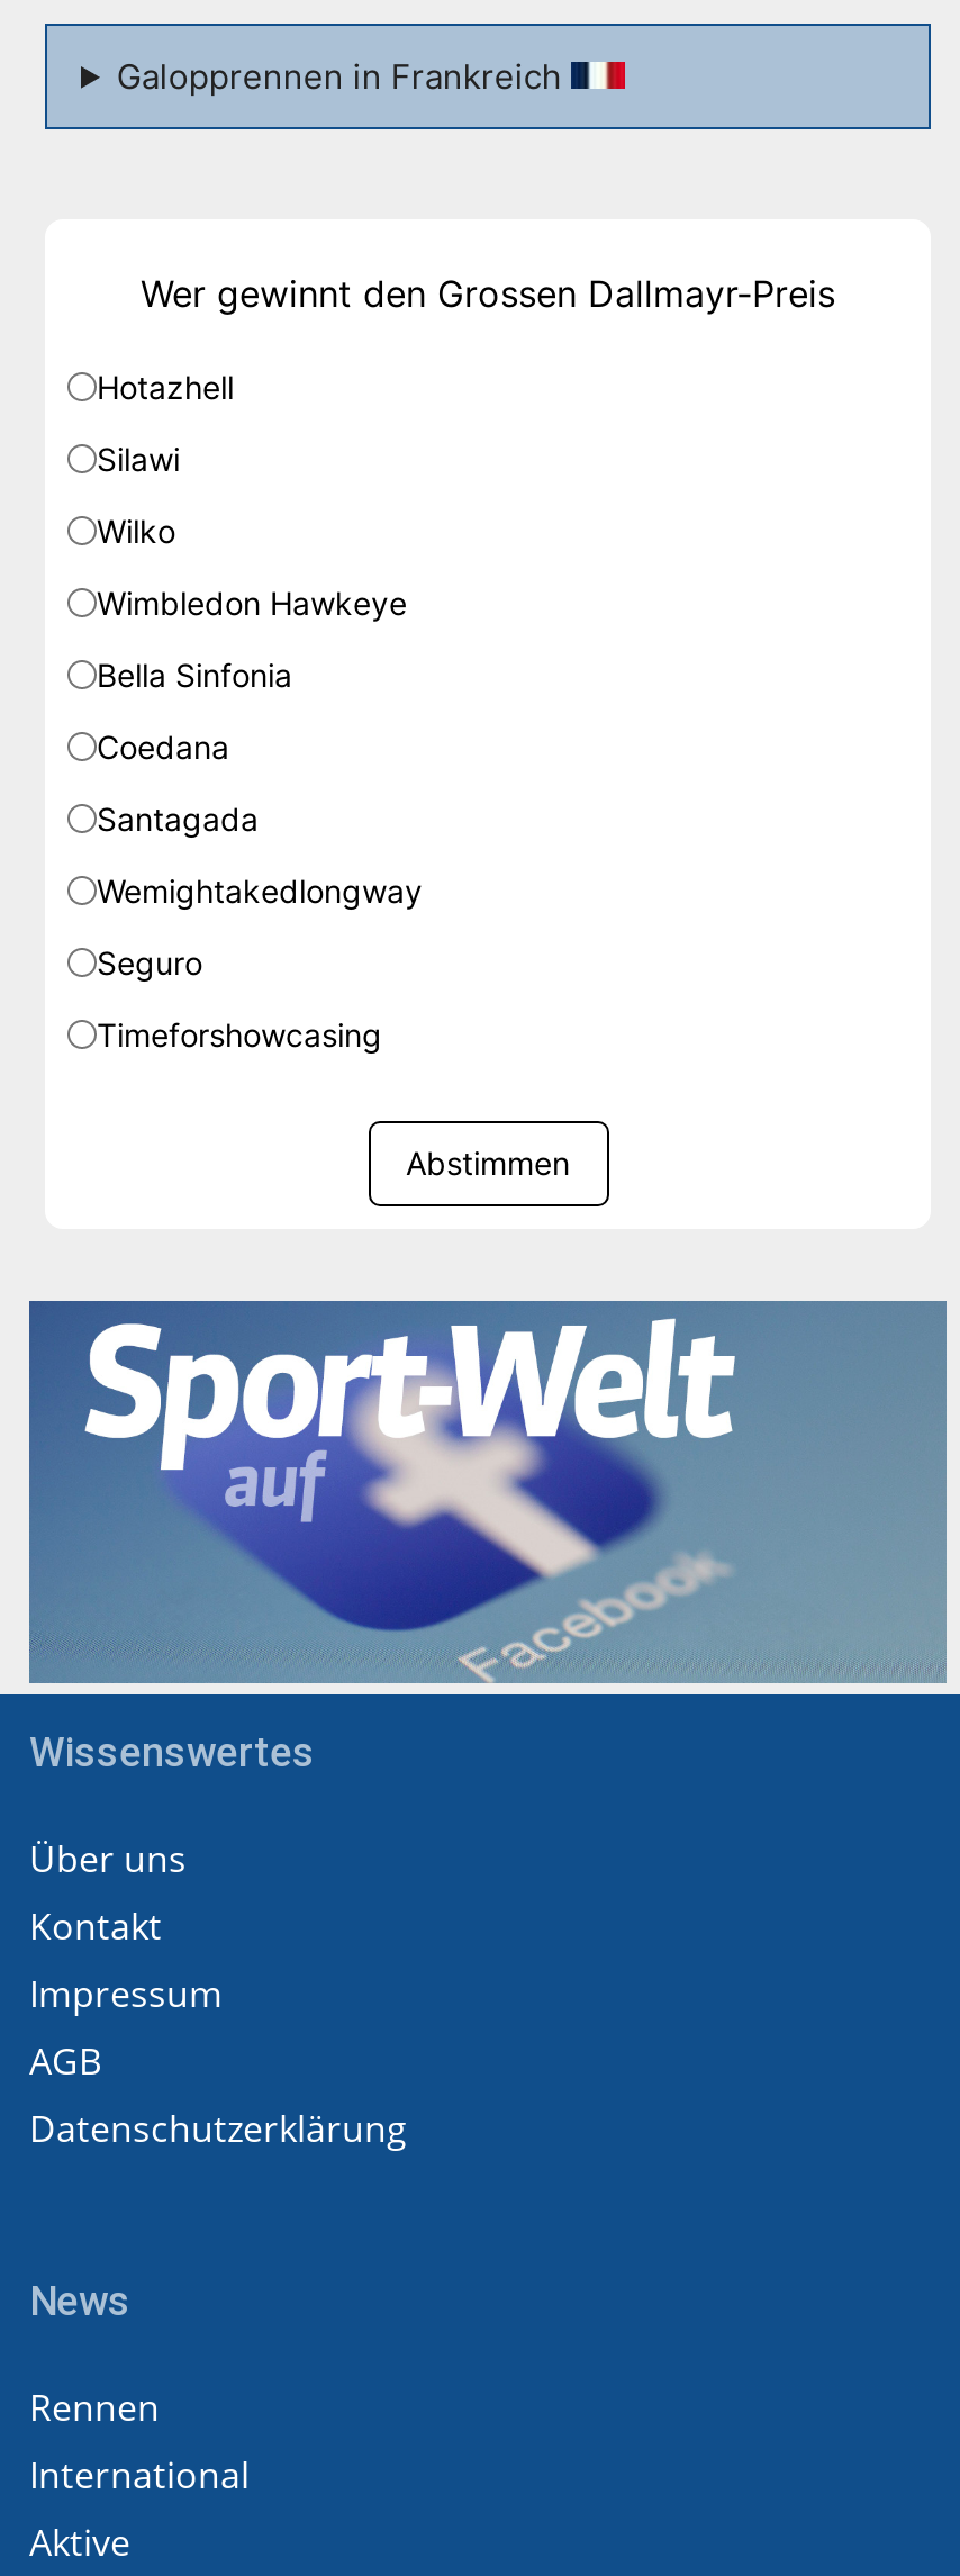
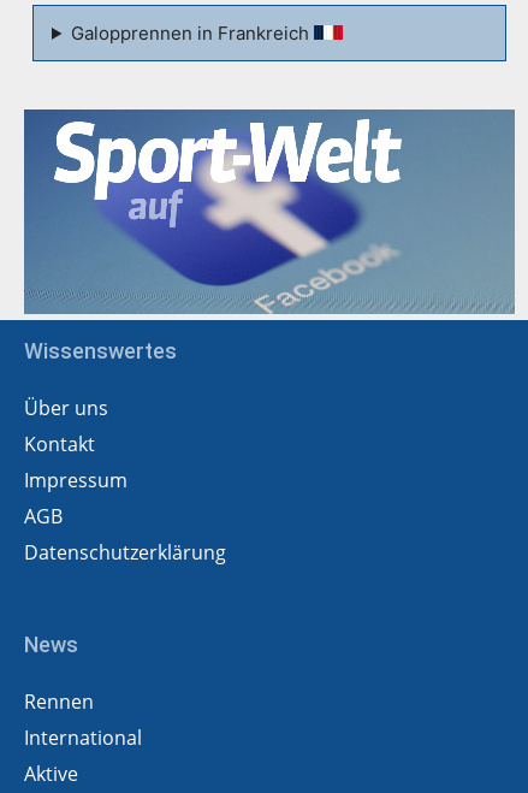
[97,271,835,1182] Wer gewinnt den Grossen Dallmayr-Preis | Hotazhell | Silawi | Wilko | Wimbledon Hawkeye | Bella Sinfonia | Coedana | Santagada | Wemightakedlongway | Seguro | Timeforshowcasing | Abstimmen -> none

